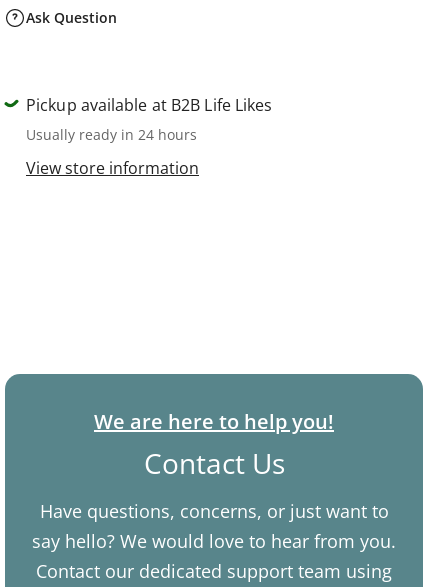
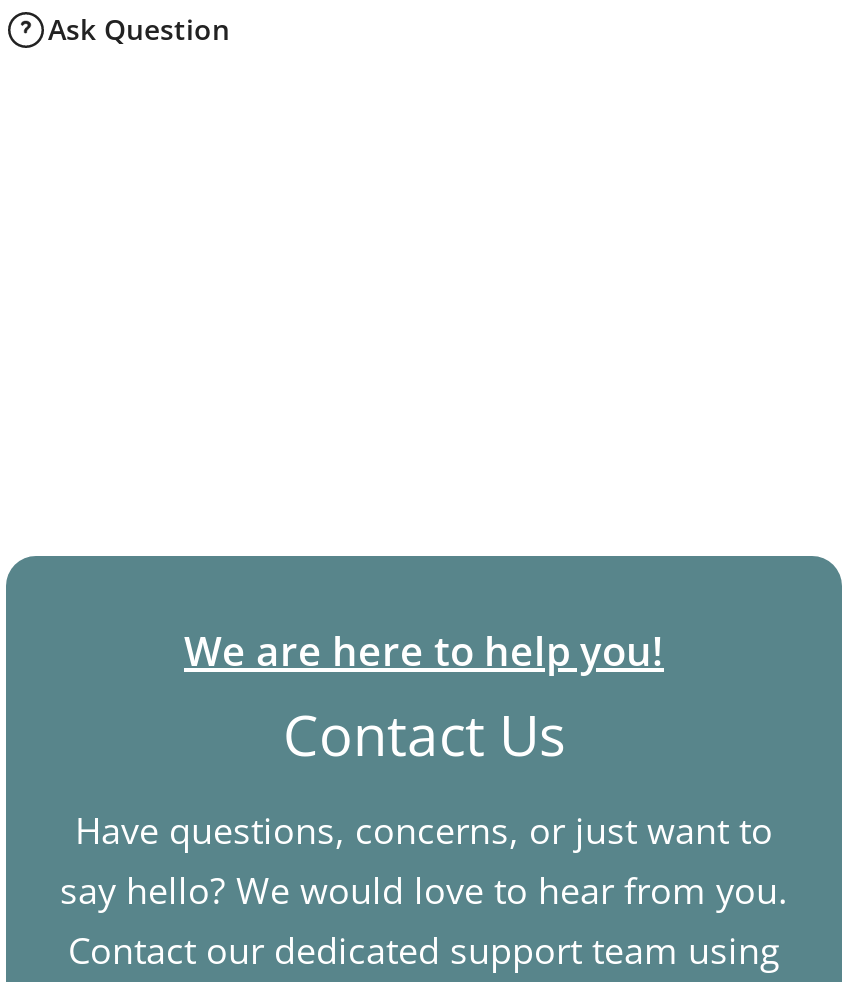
[26,94,272,179] Pickup available at B2B Life Likes | Usually ready in 24 hours | View store information -> none

